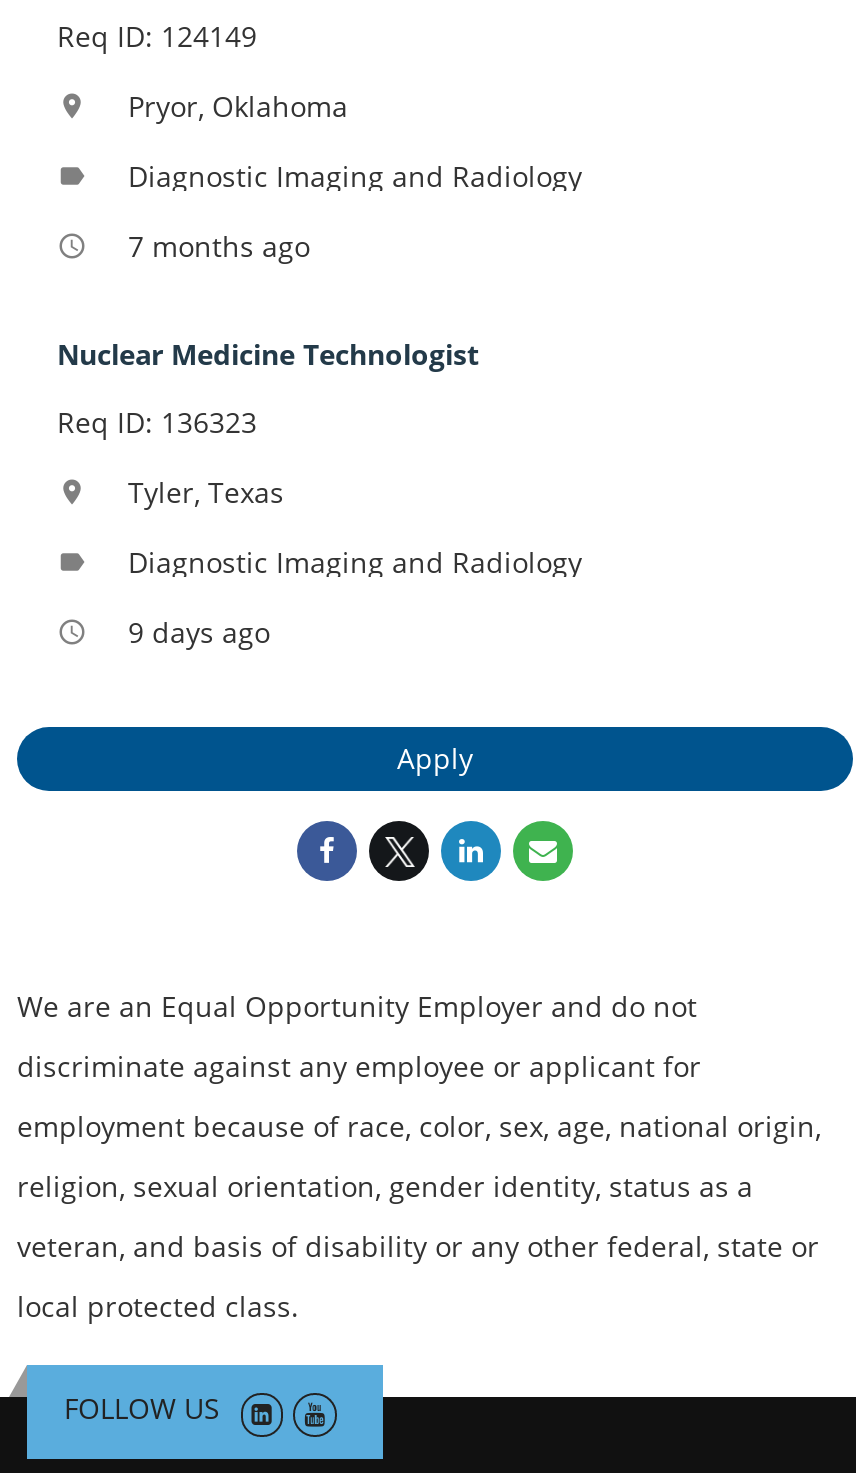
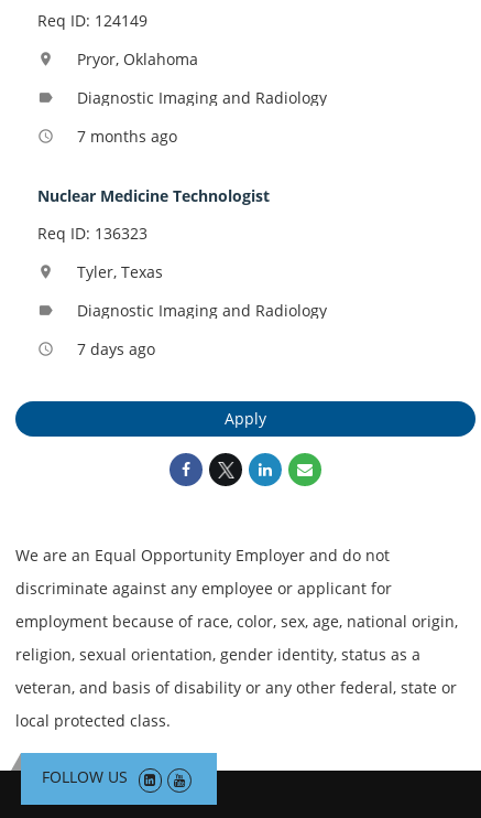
[128,612,270,650] 9 days ago -> [76,338,155,359] 7 days ago

